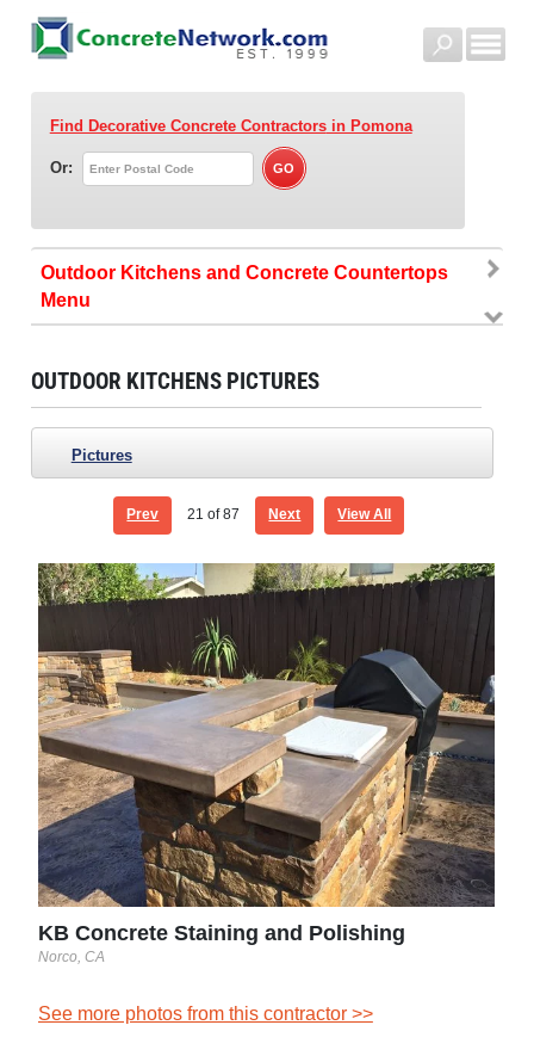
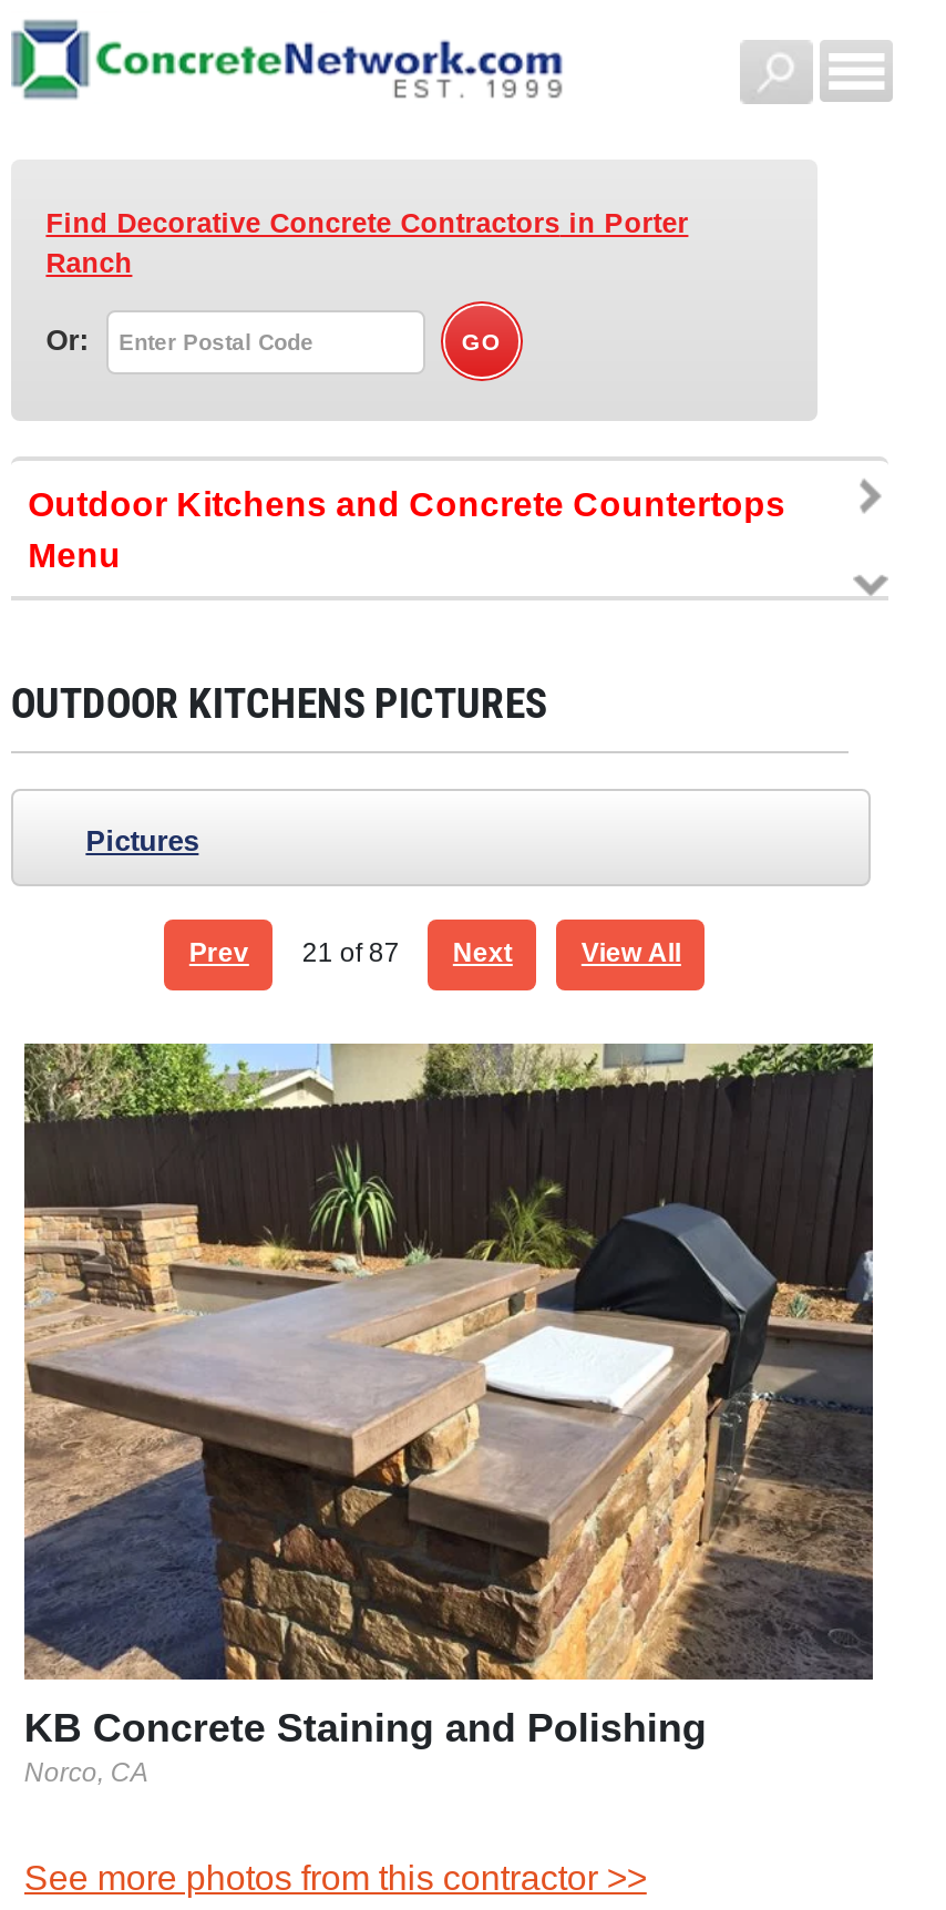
[50,118,412,134] Find Decorative Concrete Contractors in Pomona -> [46,208,688,279] Find Decorative Concrete Contractors in Porter | Ranch

